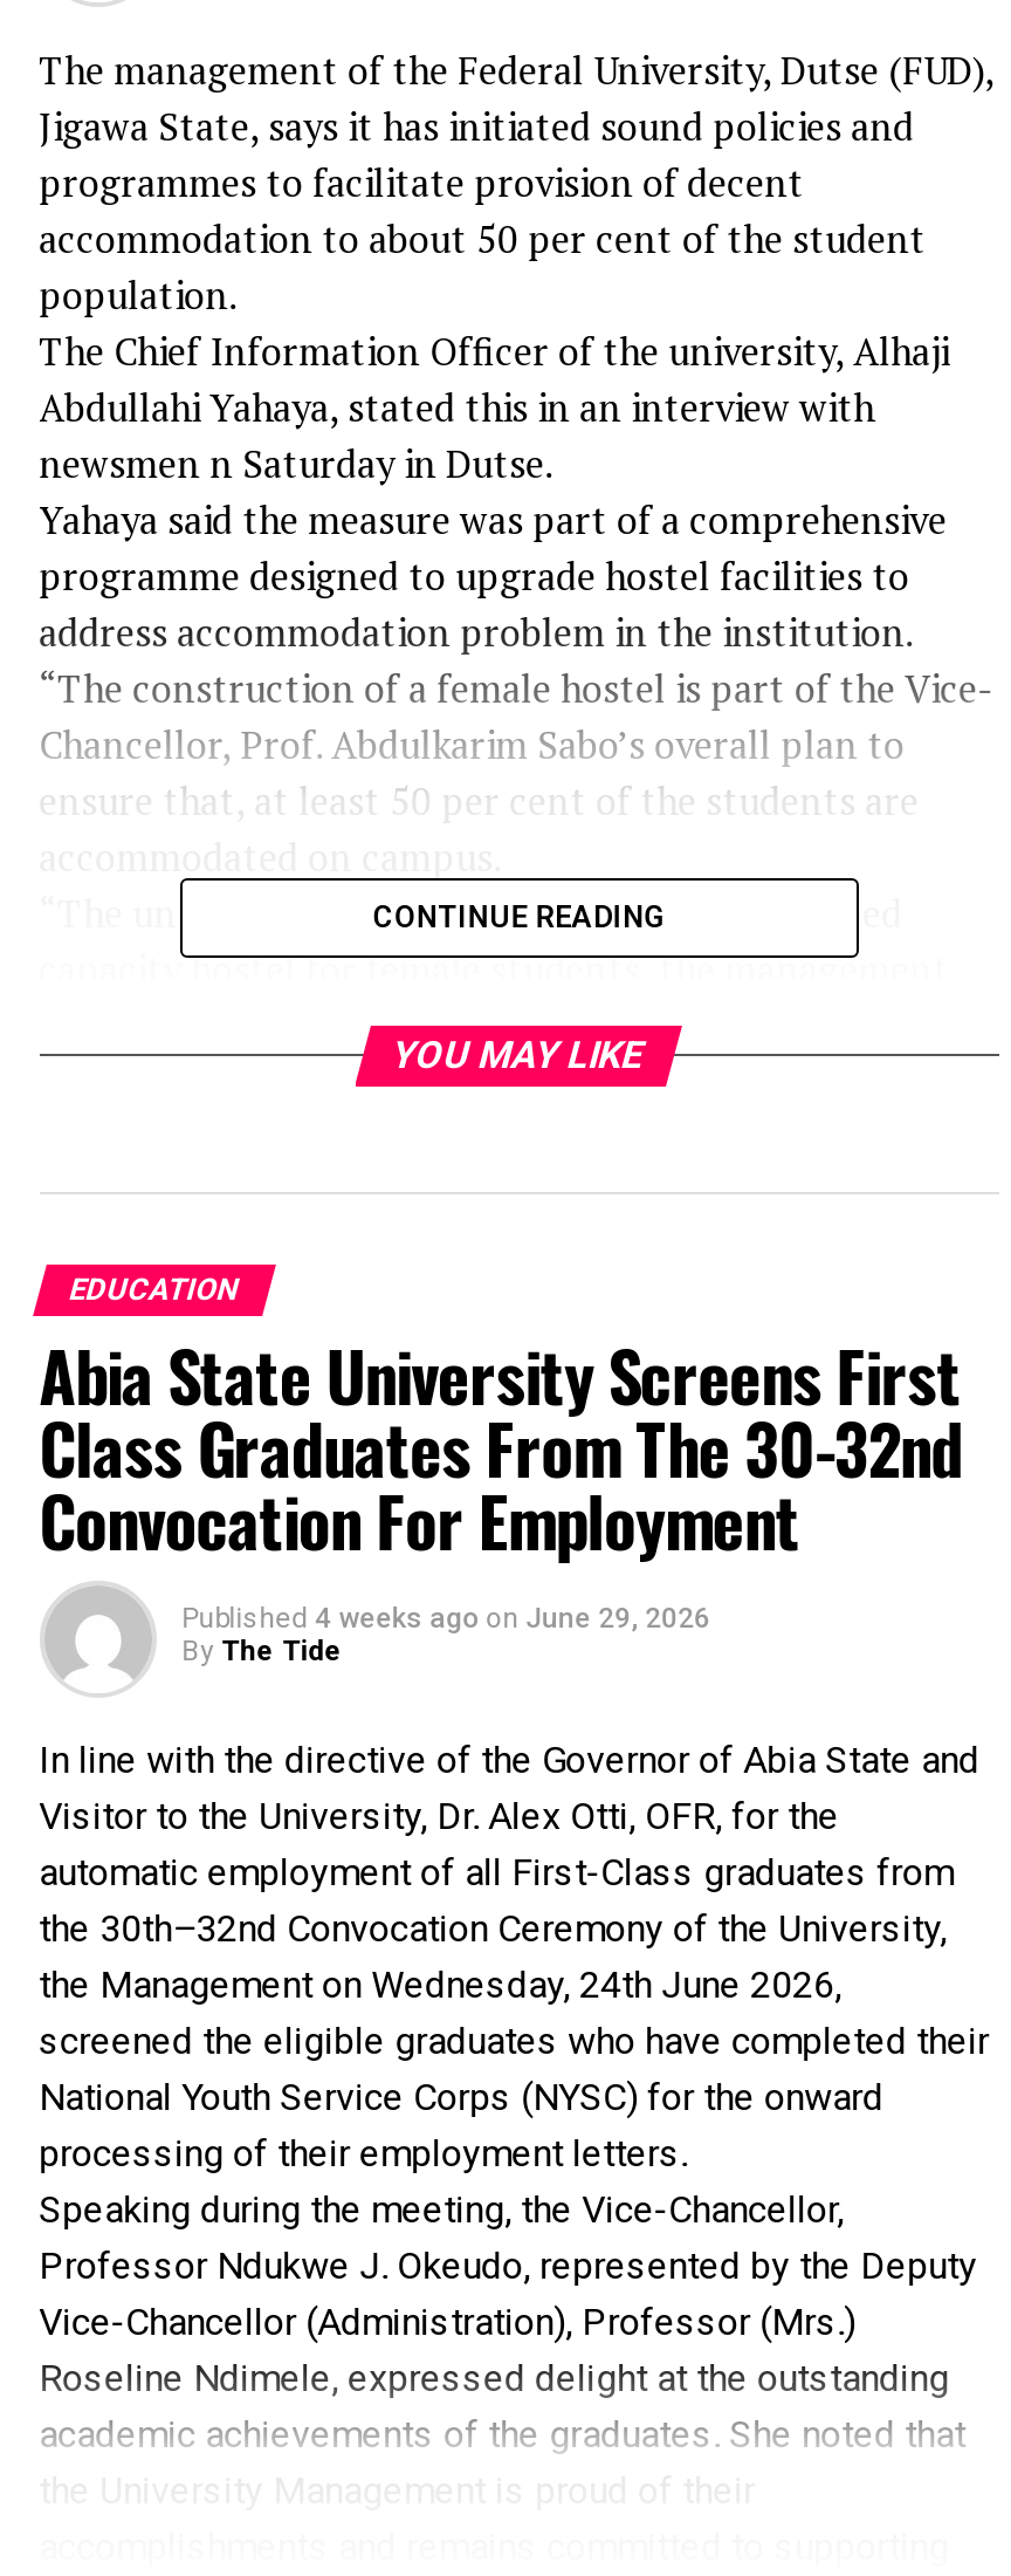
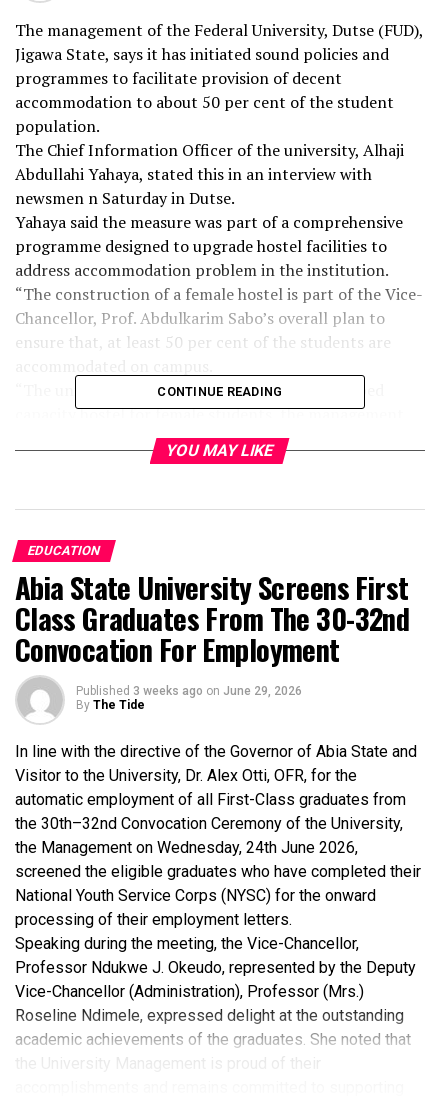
[182,1602,711,1635] Published 4 weeks ago on June 29, 2026 -> [76,684,302,698] Published 3 weeks ago on June 29, 2026

